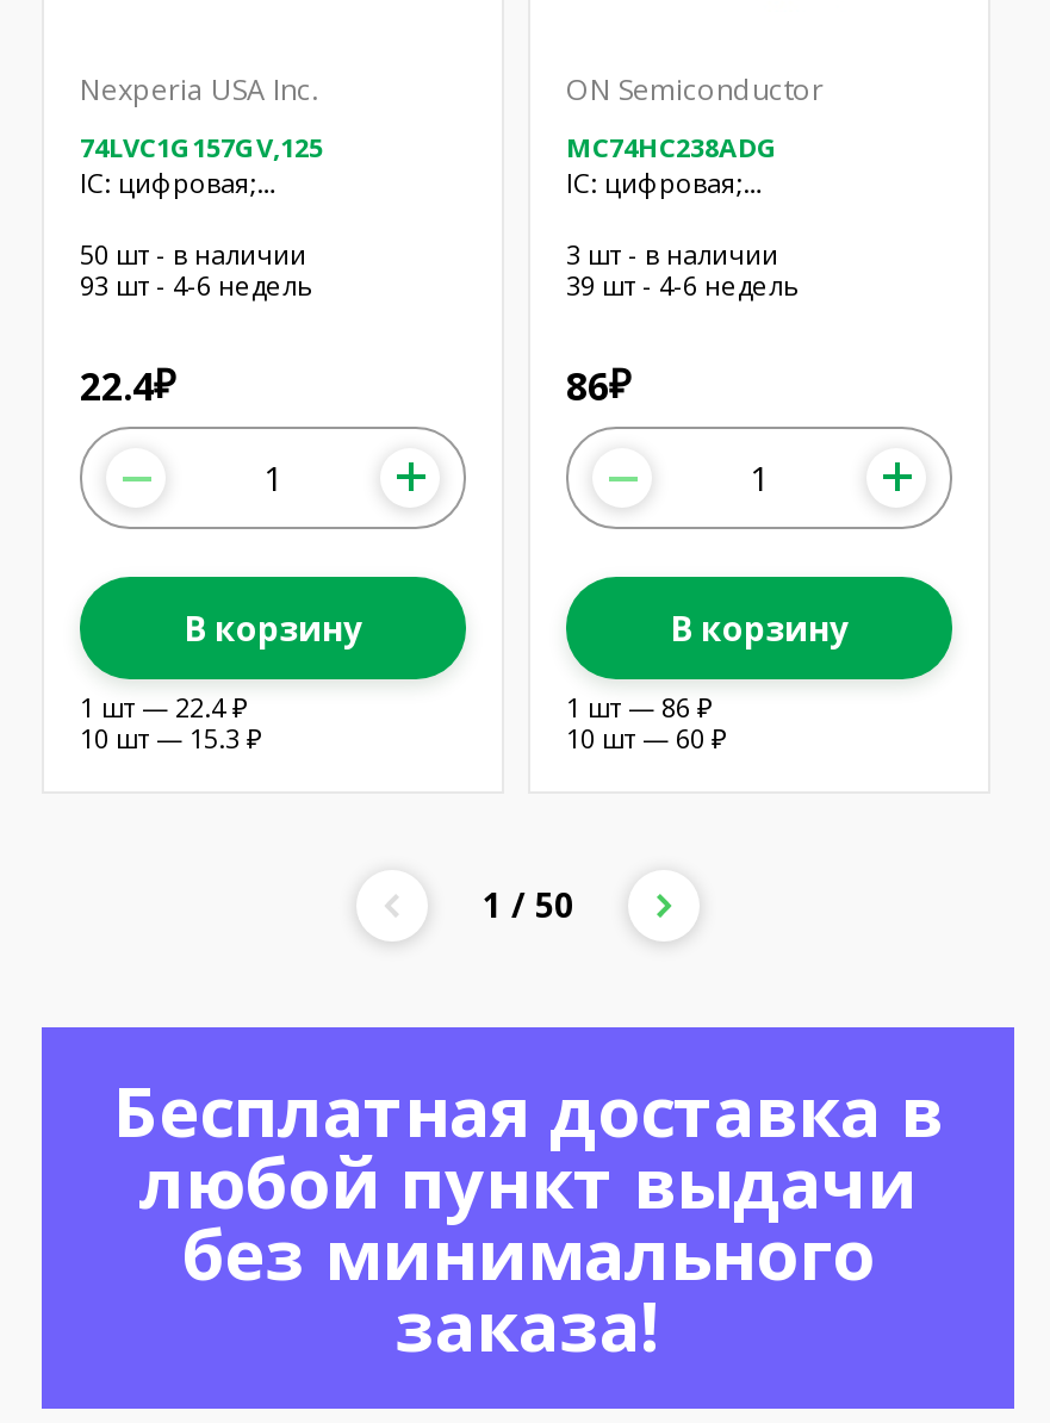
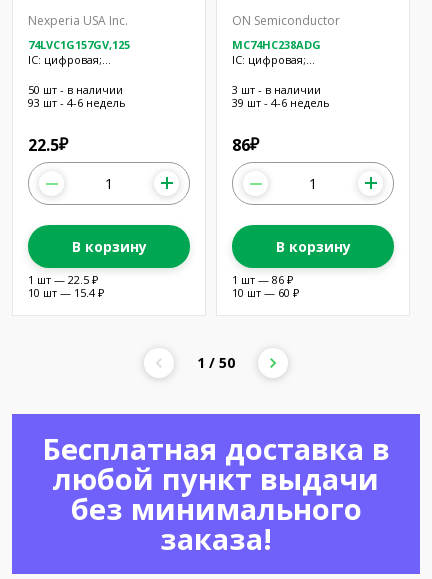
[80,360,175,412] 22.4₽ -> [28,134,68,156] 22.5₽
[80,689,247,725] 1 шт — 22.4 ₽ -> [28,272,98,287] 1 шт — 22.5 ₽
[80,720,261,756] 10 шт — 15.3 ₽ -> [28,285,104,300] 10 шт — 15.4 ₽

